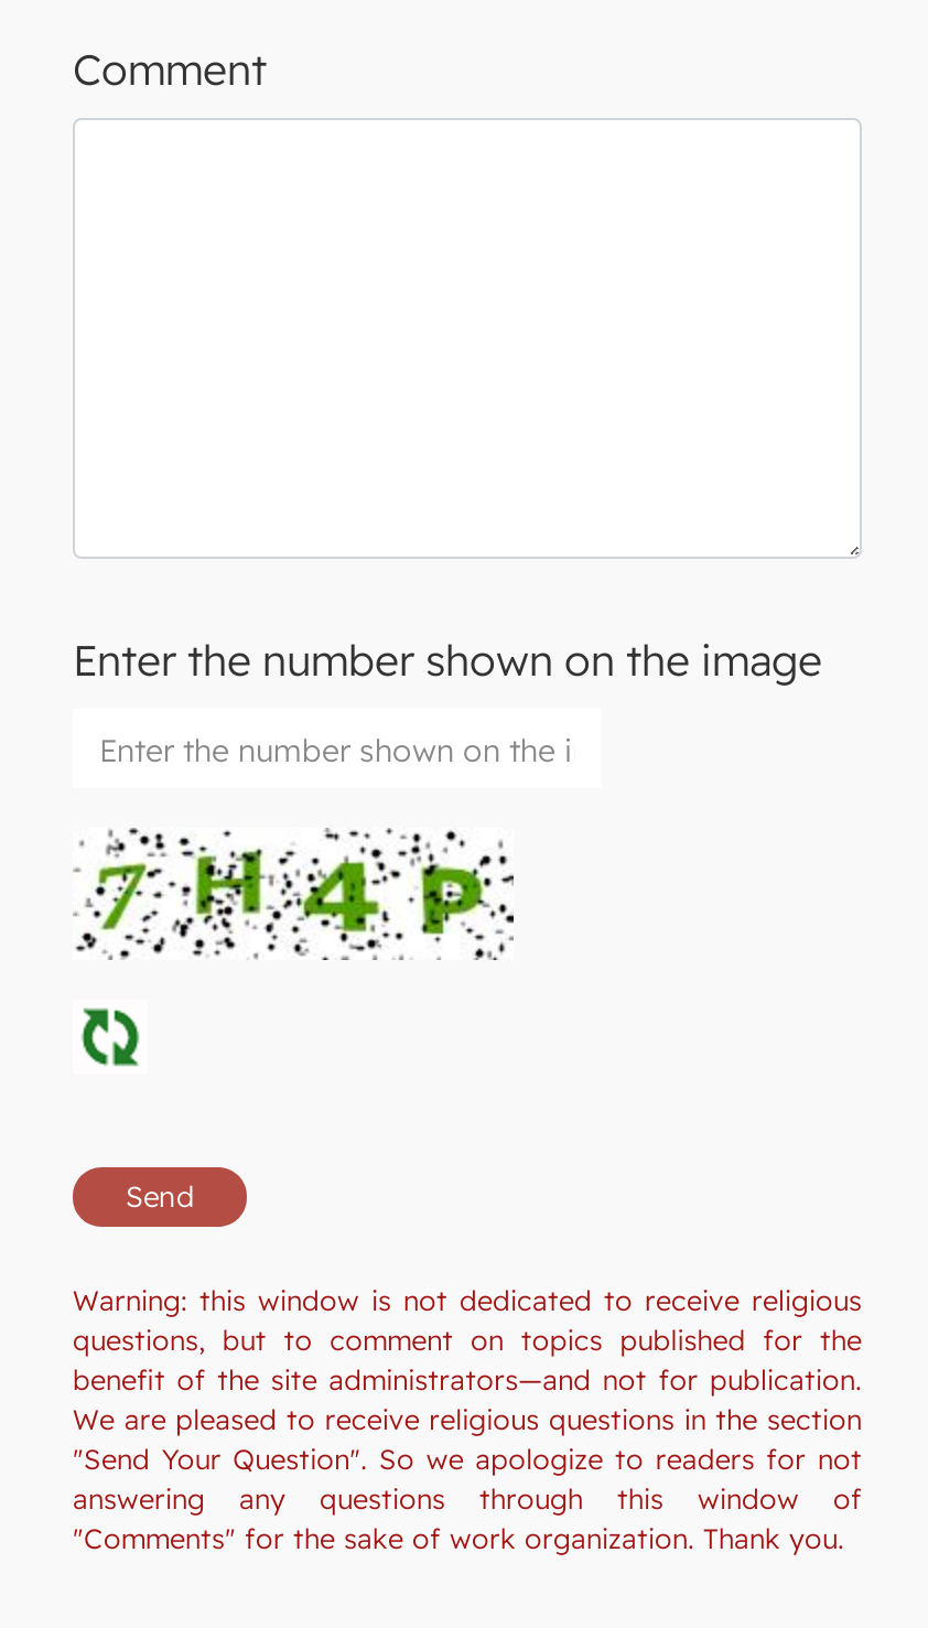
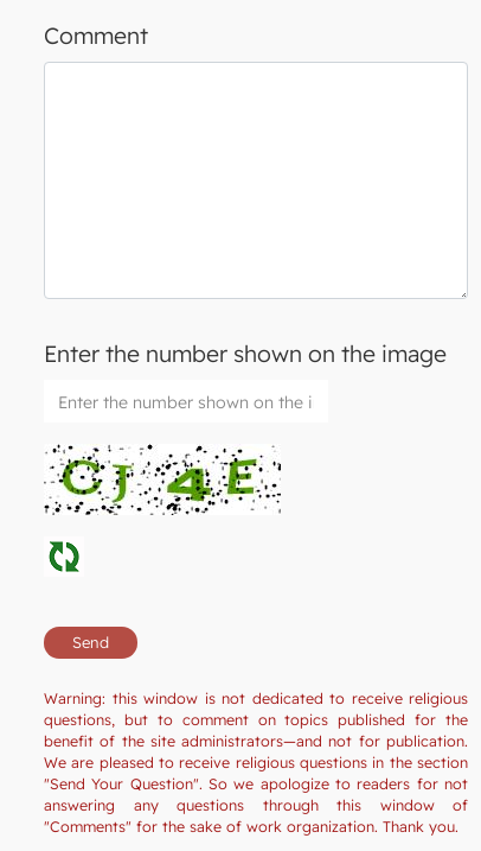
[73,826,514,962] [image] -> [43,443,282,516] [image]

